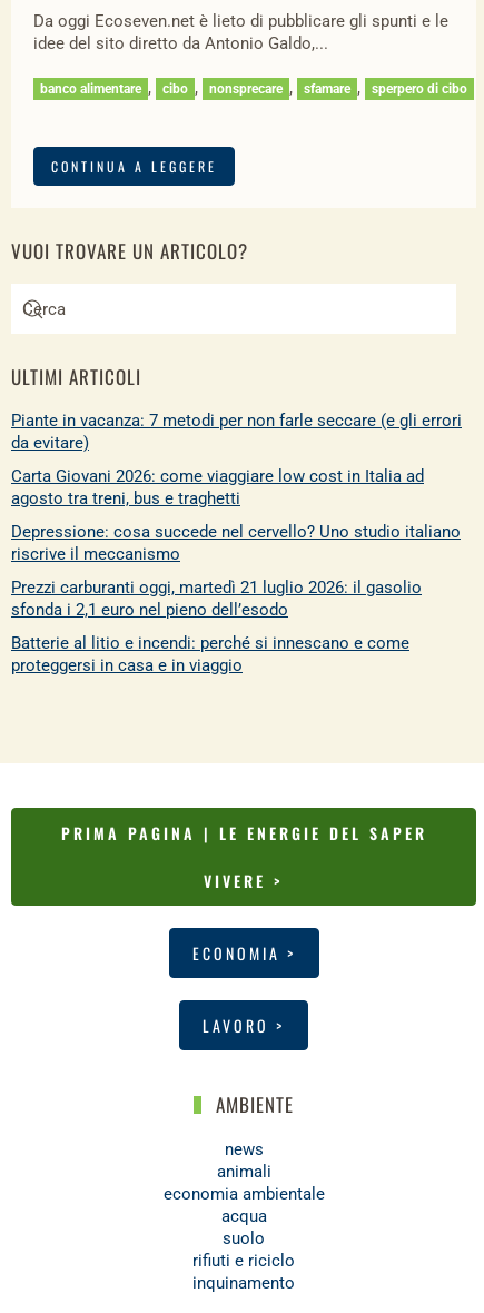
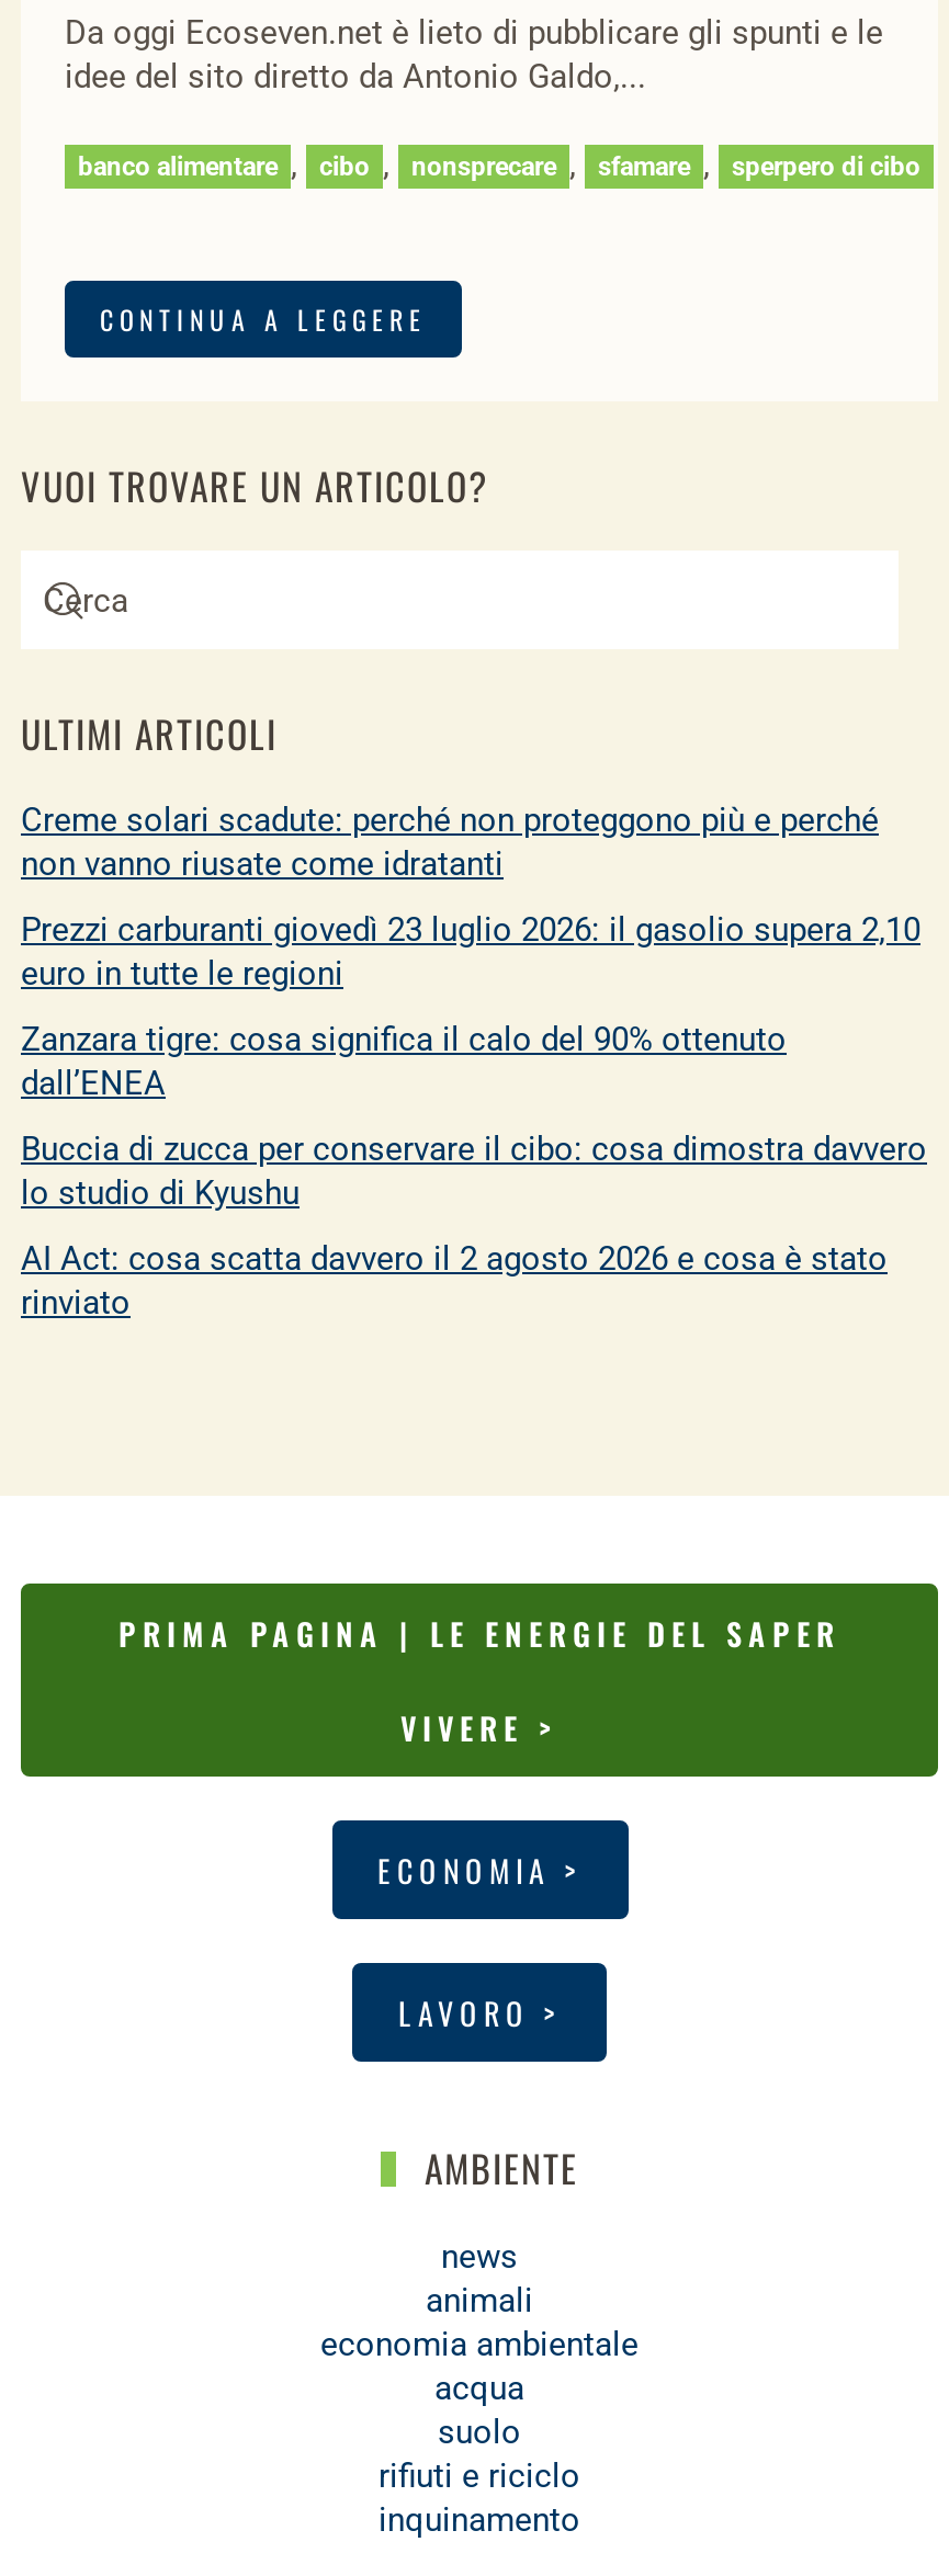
[11,411,462,453] Piante in vacanza: 7 metodi per non farle seccare (e gli errori | da evitare) -> [21,801,879,884] Creme solari scadute: perché non proteggono più e perché | non vanno riusate come idratanti
[11,466,424,509] Carta Giovani 2026: come viaggiare low cost in Italia ad | agosto tra treni, bus e traghetti -> [21,910,920,994] Prezzi carburanti giovedì 23 luglio 2026: il gasolio supera 2,10 | euro in tutte le regioni
[11,522,461,564] Depressione: cosa succede nel cervello? Uno studio italiano | riscrive il meccanismo -> [21,1020,787,1103] Zanzara tigre: cosa significa il calo del 90% ottenuto | dall’ENEA
[11,577,422,620] Prezzi carburanti oggi, martedì 21 luglio 2026: il gasolio | sfonda i 2,1 euro nel pieno dell’esodo -> [21,1130,927,1213] Buccia di zucca per conservare il cibo: cosa dimostra davvero | lo studio di Kyushu
[11,633,409,675] Batterie al litio e incendi: perché si innescano e come | proteggersi in casa e in viaggio -> [21,1239,888,1323] AI Act: cosa scatta davvero il 2 agosto 2026 e cosa è stato | rinviato

